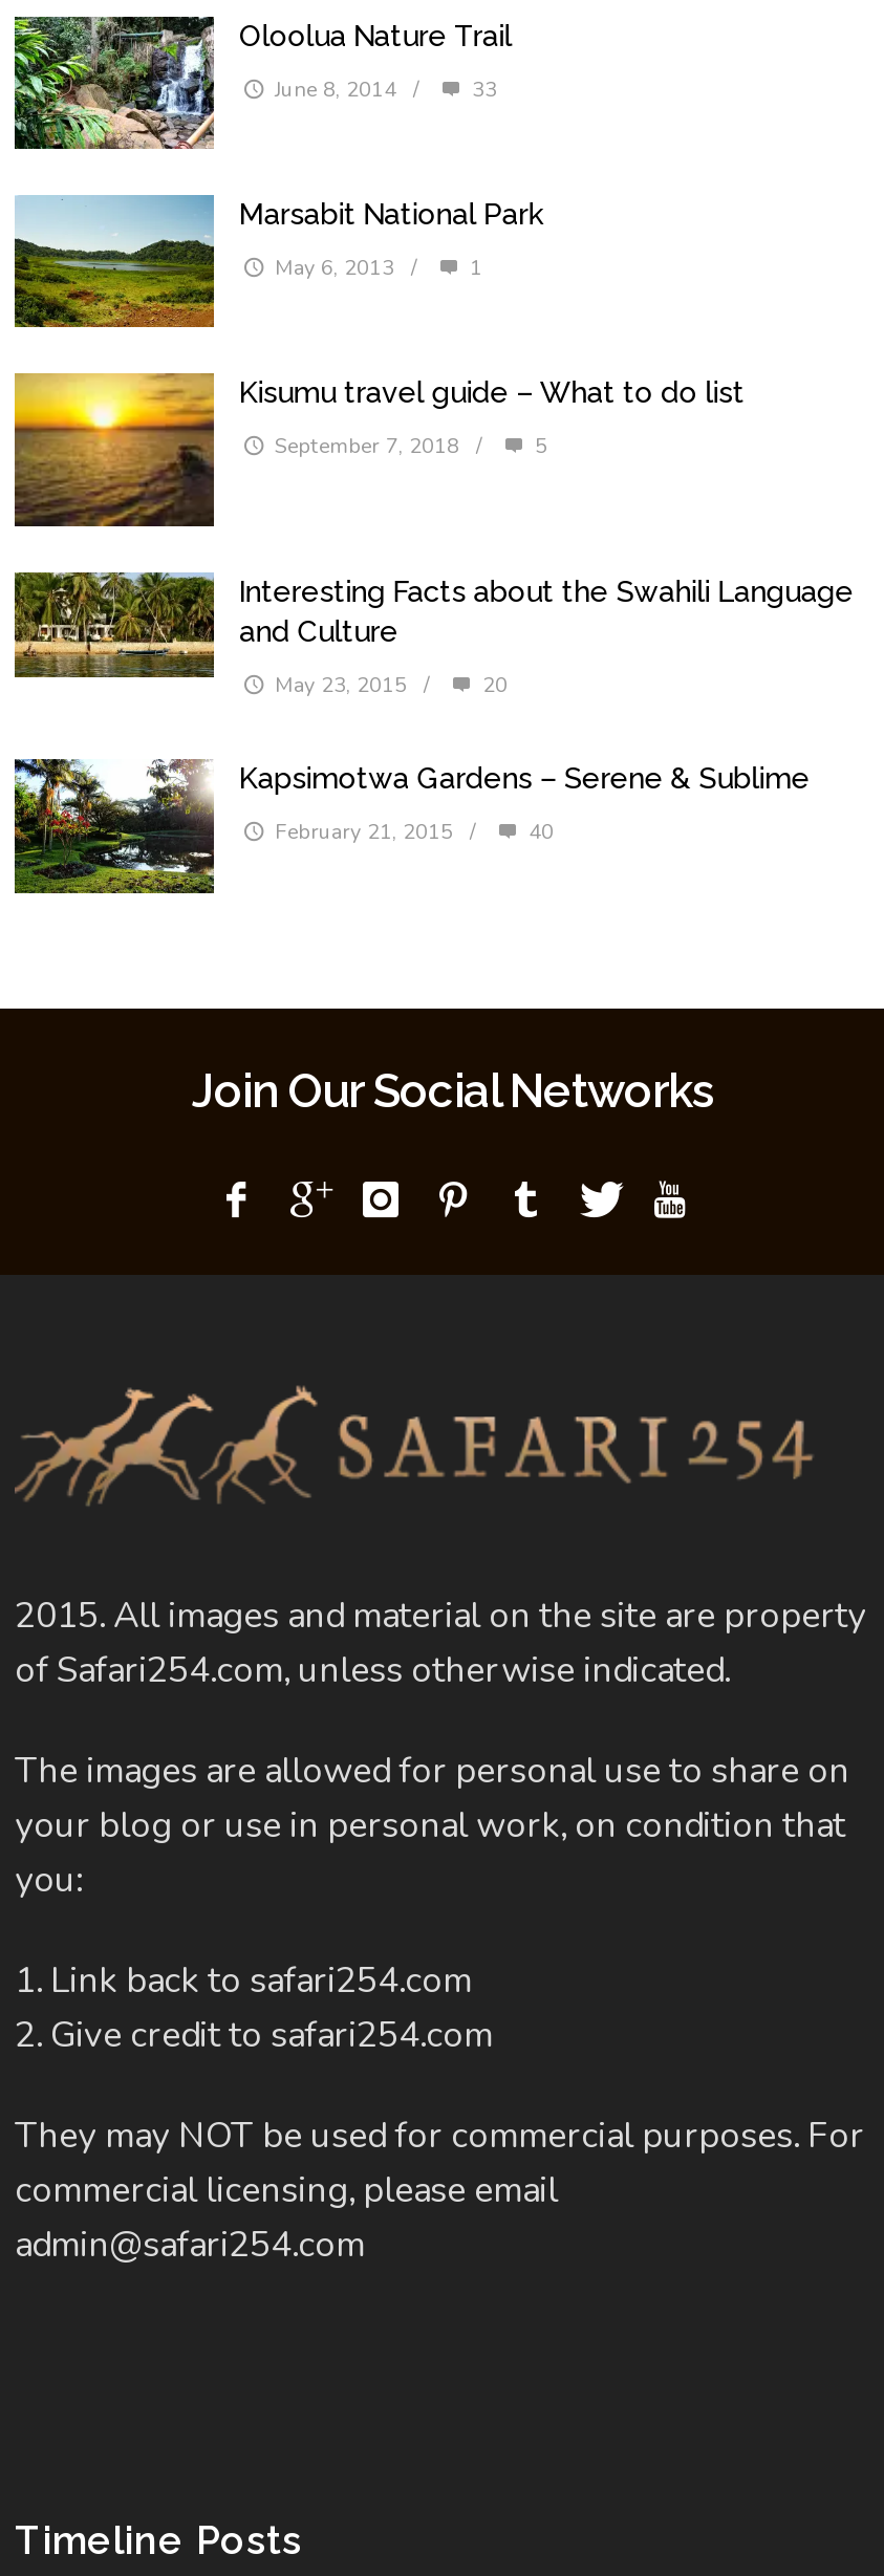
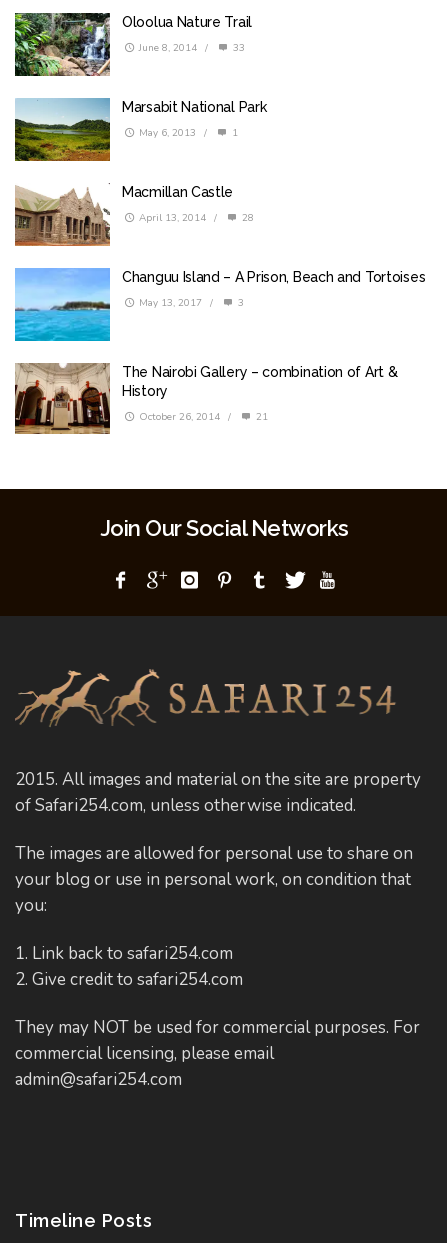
[13,371,744,528] [image] | Kisumu travel guide – What to do list -> [15,183,233,256] [image] | Macmillan Castle
[275,431,547,460] September 7, 2018 / | 5 -> [139,210,254,224] April 13, 2014 / | 28
[13,551,853,696] [image] | Interesting Facts about the Swahili Language | and Culture -> [14,267,425,342] [image] | Changuu Island – A Prison, Beach and Tortoises
[275,672,508,701] May 23, 2015 / | 20 -> [139,295,244,309] May 13, 2017 / | 3
[15,751,809,895] [image] | Kapsimotwa Gardens – Serene & Sublime -> [15,362,397,435] [image] | The Nairobi Gallery – combination of Art & | History
[275,819,554,848] February 21, 2015 / | 40 -> [139,410,268,424] October 26, 2014 / | 21

